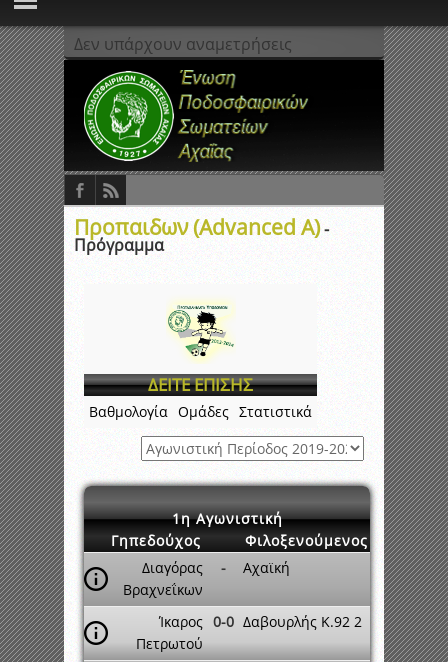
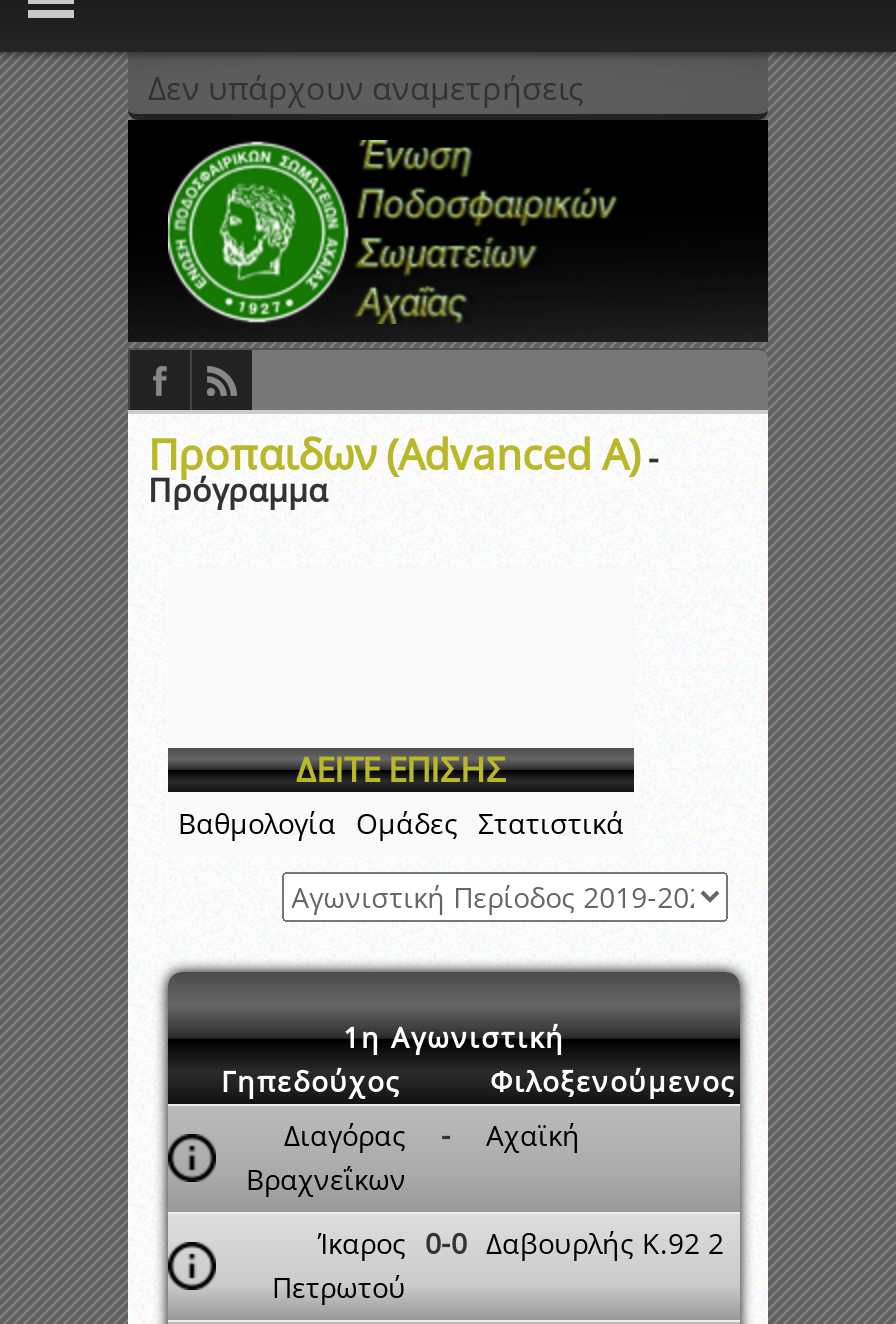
[167,302,234,361] [image] -> none

